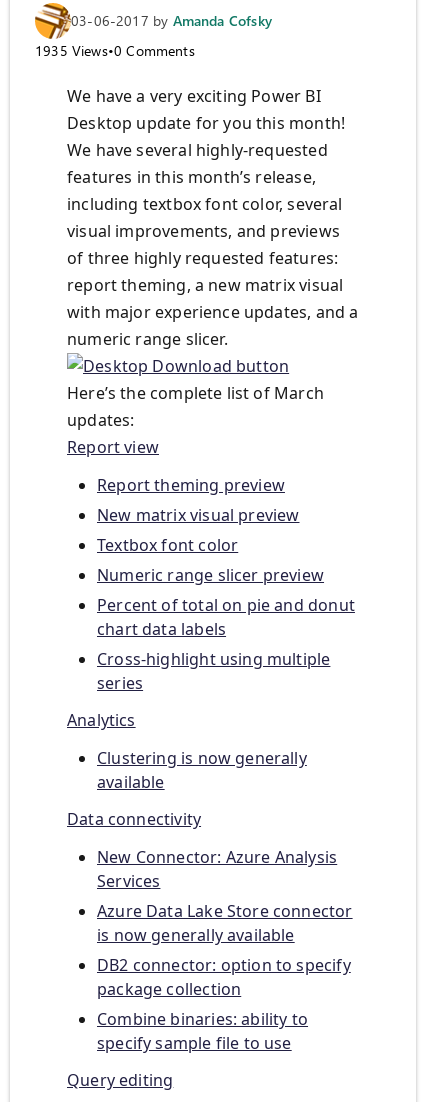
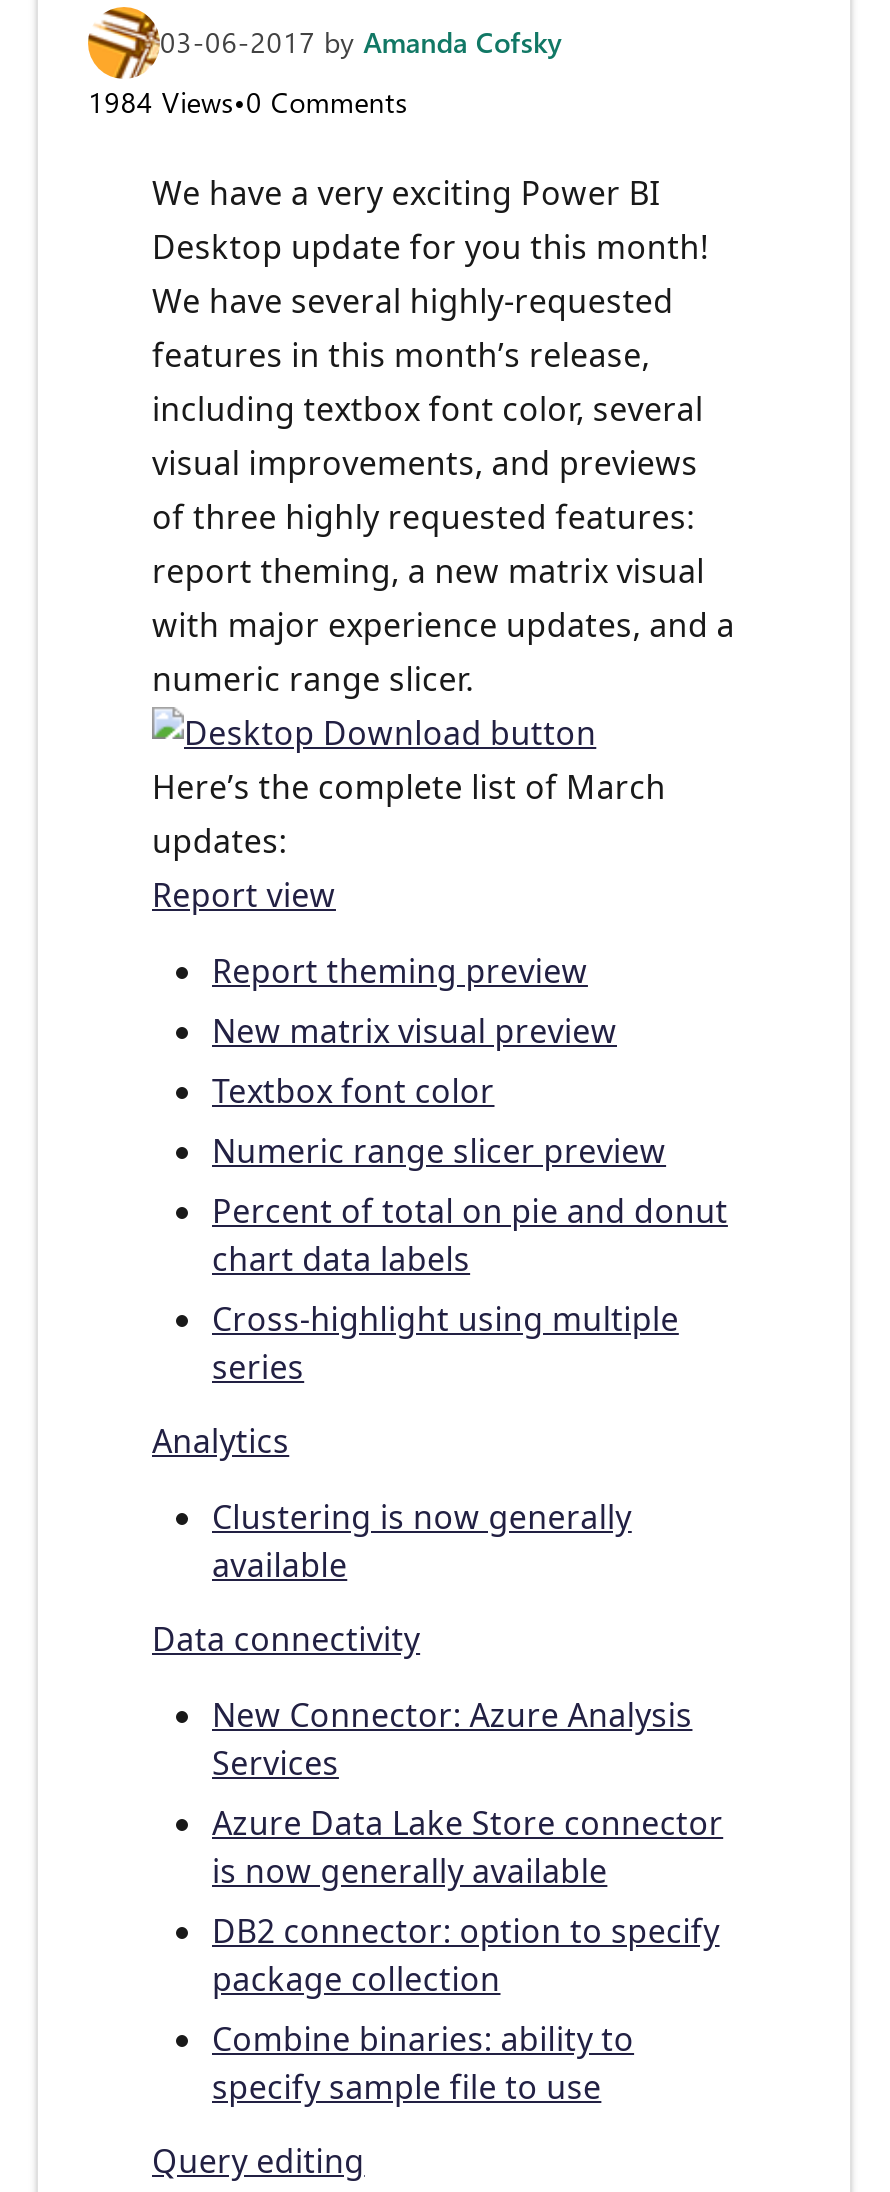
[35,41,195,60] 1935 Views•0 Comments -> [88,84,408,122] 1984 Views•0 Comments

